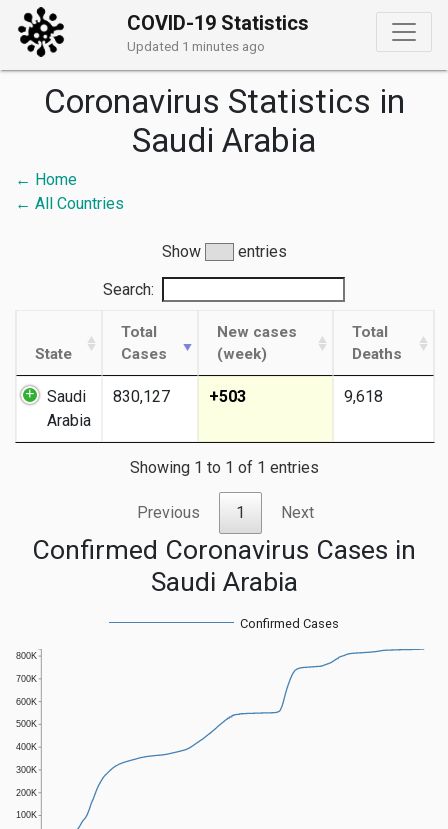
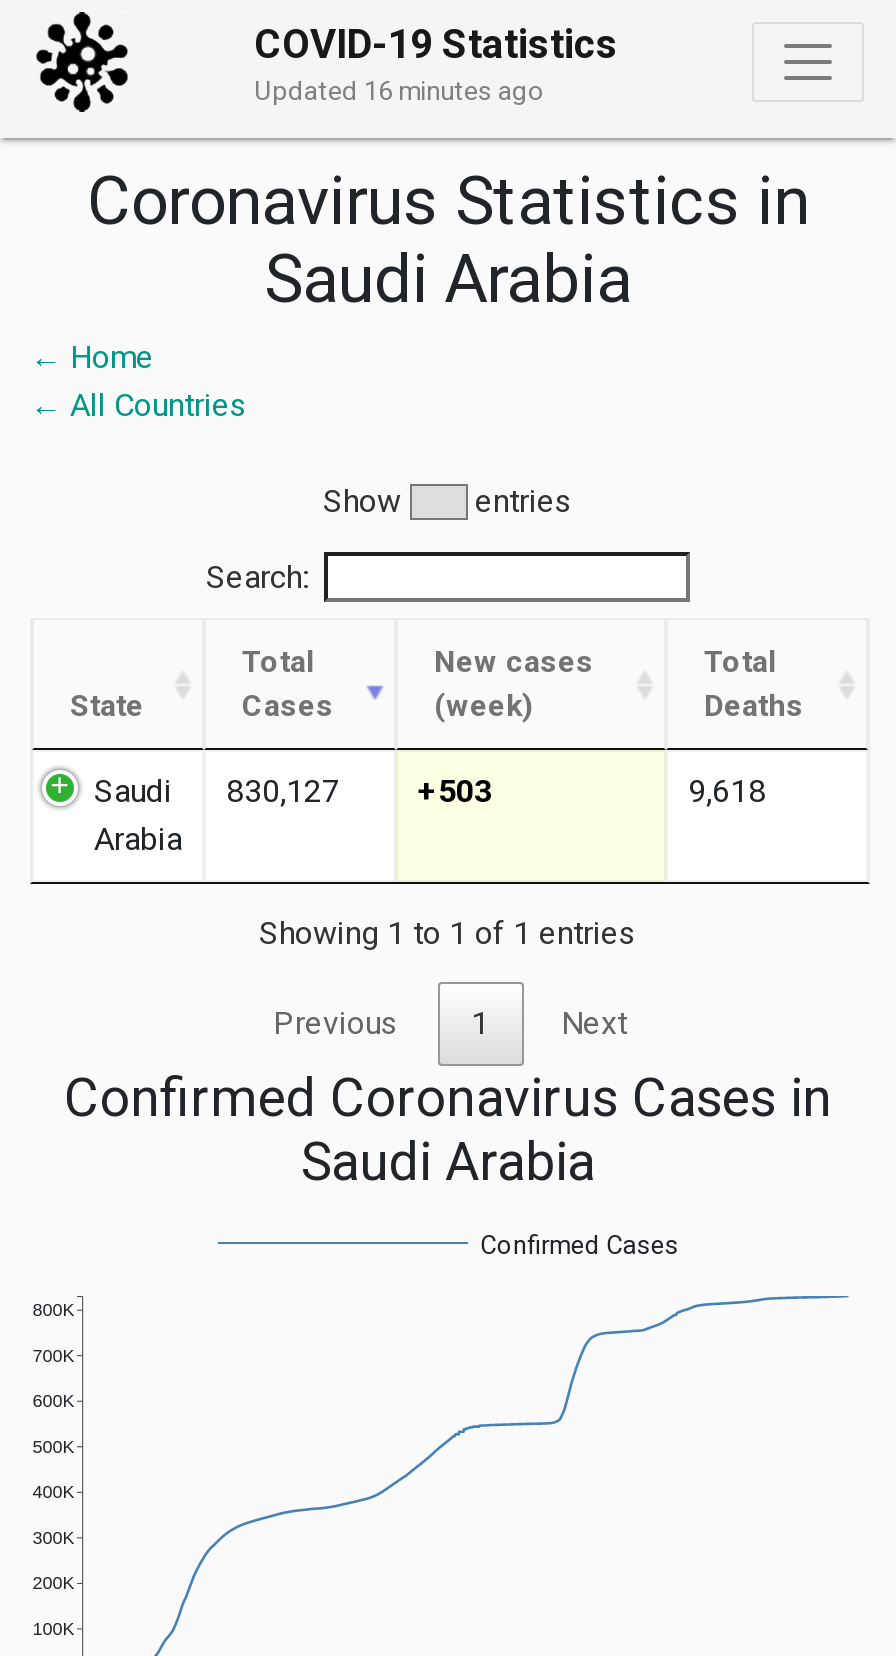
[127,39,265,54] Updated 1 minutes ago -> [254,76,544,106] Updated 16 minutes ago

